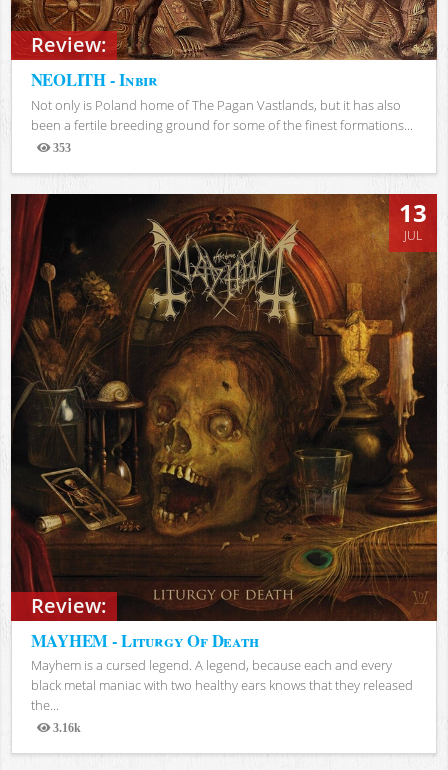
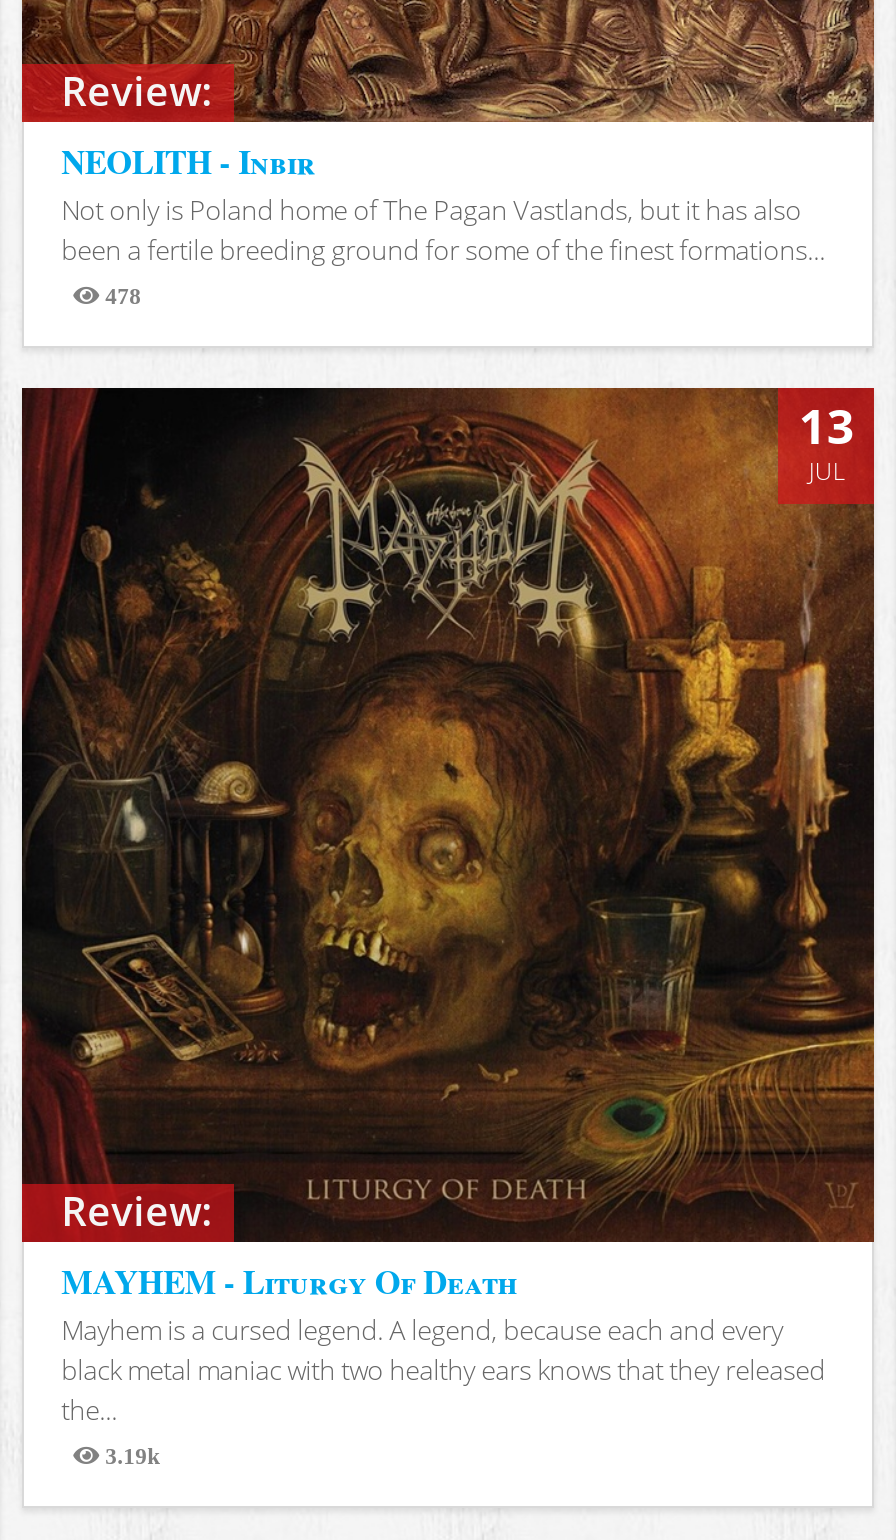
[50,142,71,153] 353 -> [99,284,141,306] 478
[50,722,81,733] 3.16k -> [99,1444,161,1466] 3.19k

